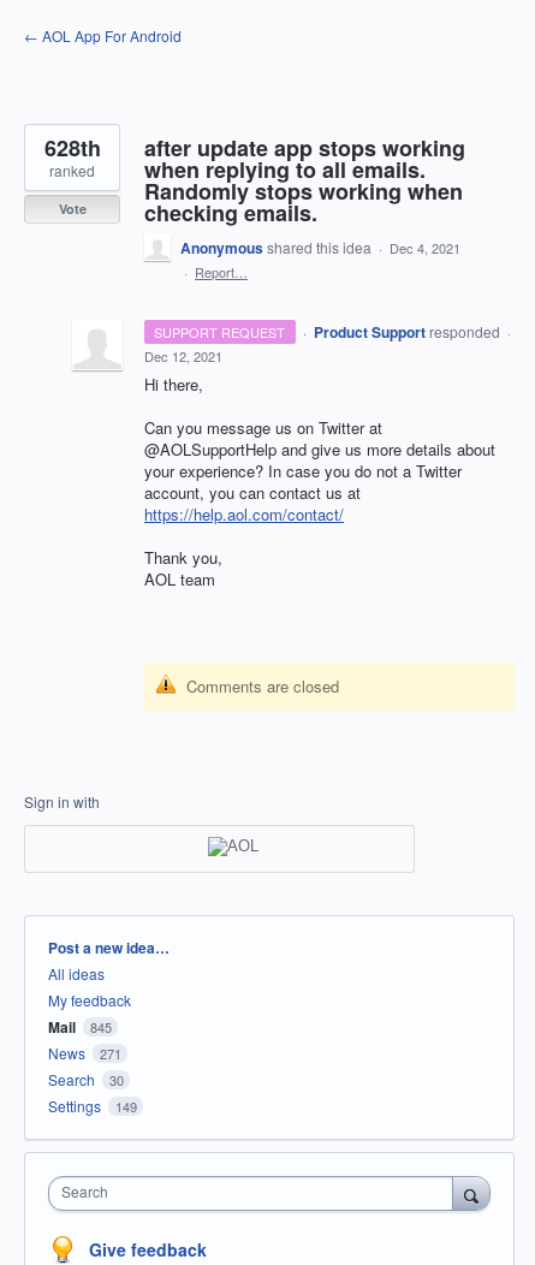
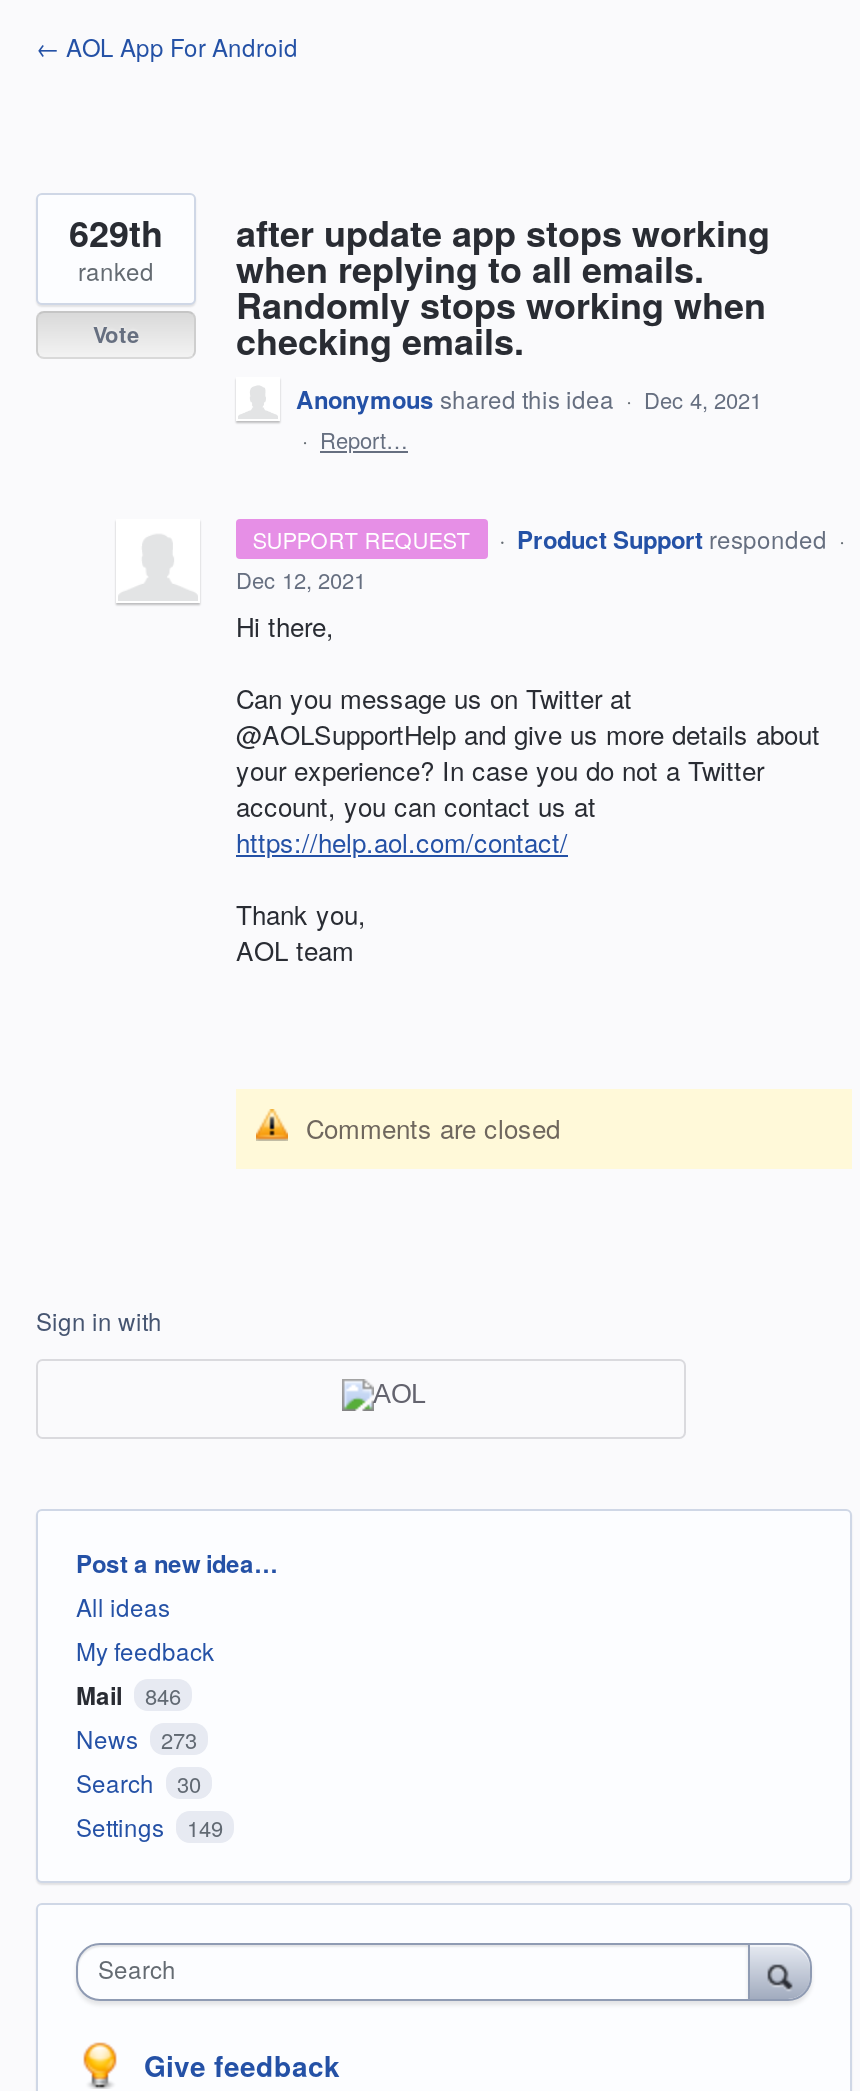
[44,132,465,164] 628th after update app stops working -> [69,207,770,259] 629th after update app stops working
[48,1016,111,1038] Mail 845 -> [76,1677,181,1713] Mail 846
[48,1043,121,1063] News 271 -> [76,1721,197,1755] News 273

